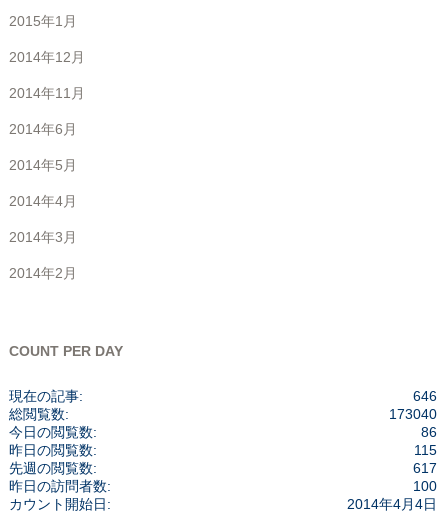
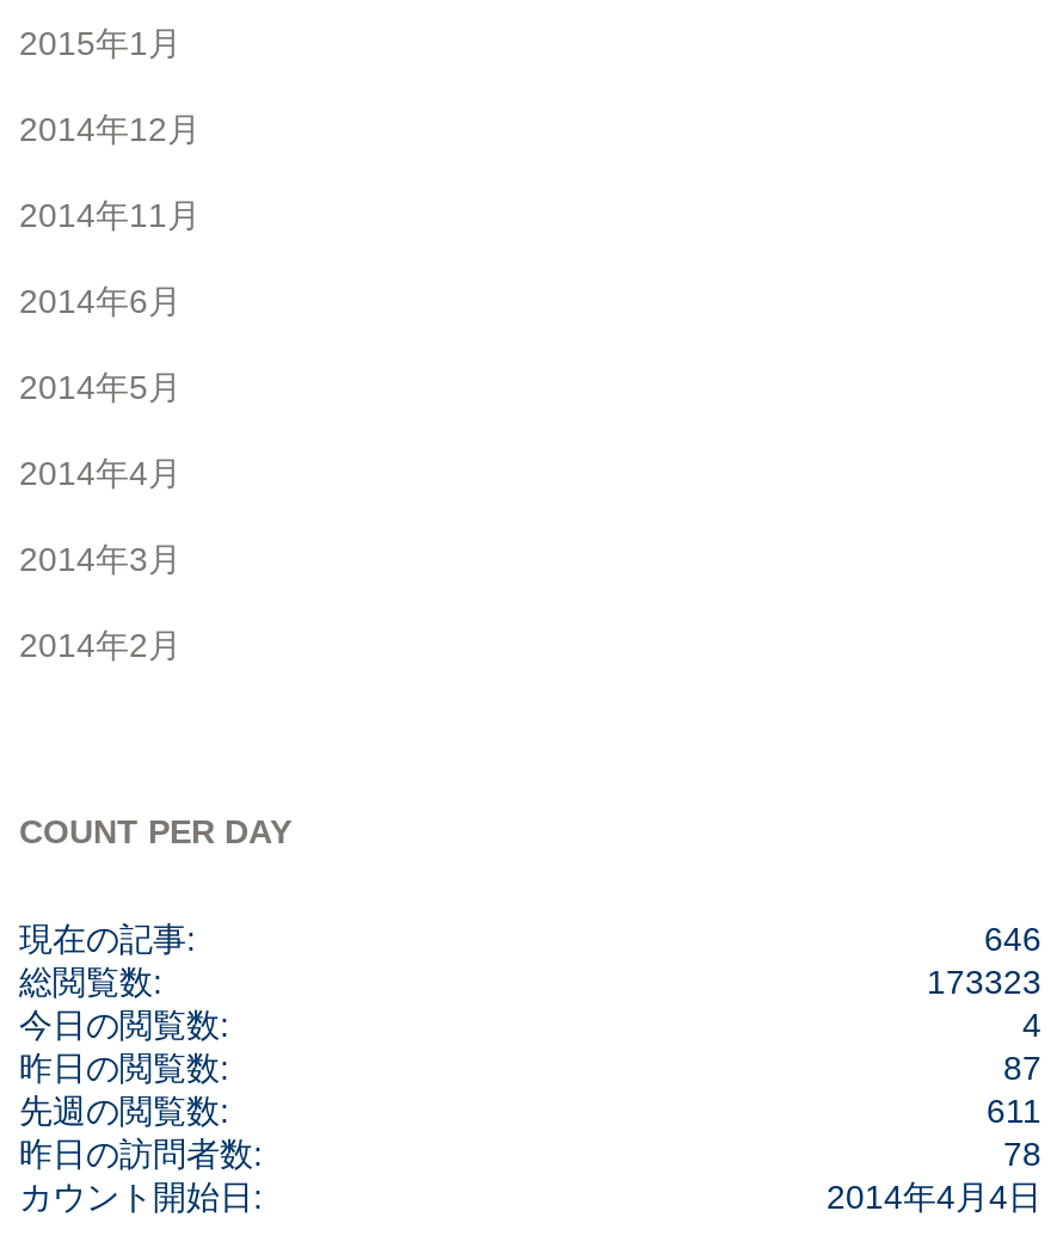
[389,406,437,422] 173040 -> [927,963,1041,1002] 173323
[421,424,437,440] 86 -> [1022,1006,1041,1045] 4
[414,442,437,458] 115 -> [1003,1049,1041,1088] 87
[413,460,437,476] 617 -> [987,1092,1041,1131] 611
[413,478,437,494] 100 -> [1003,1135,1041,1174] 78

